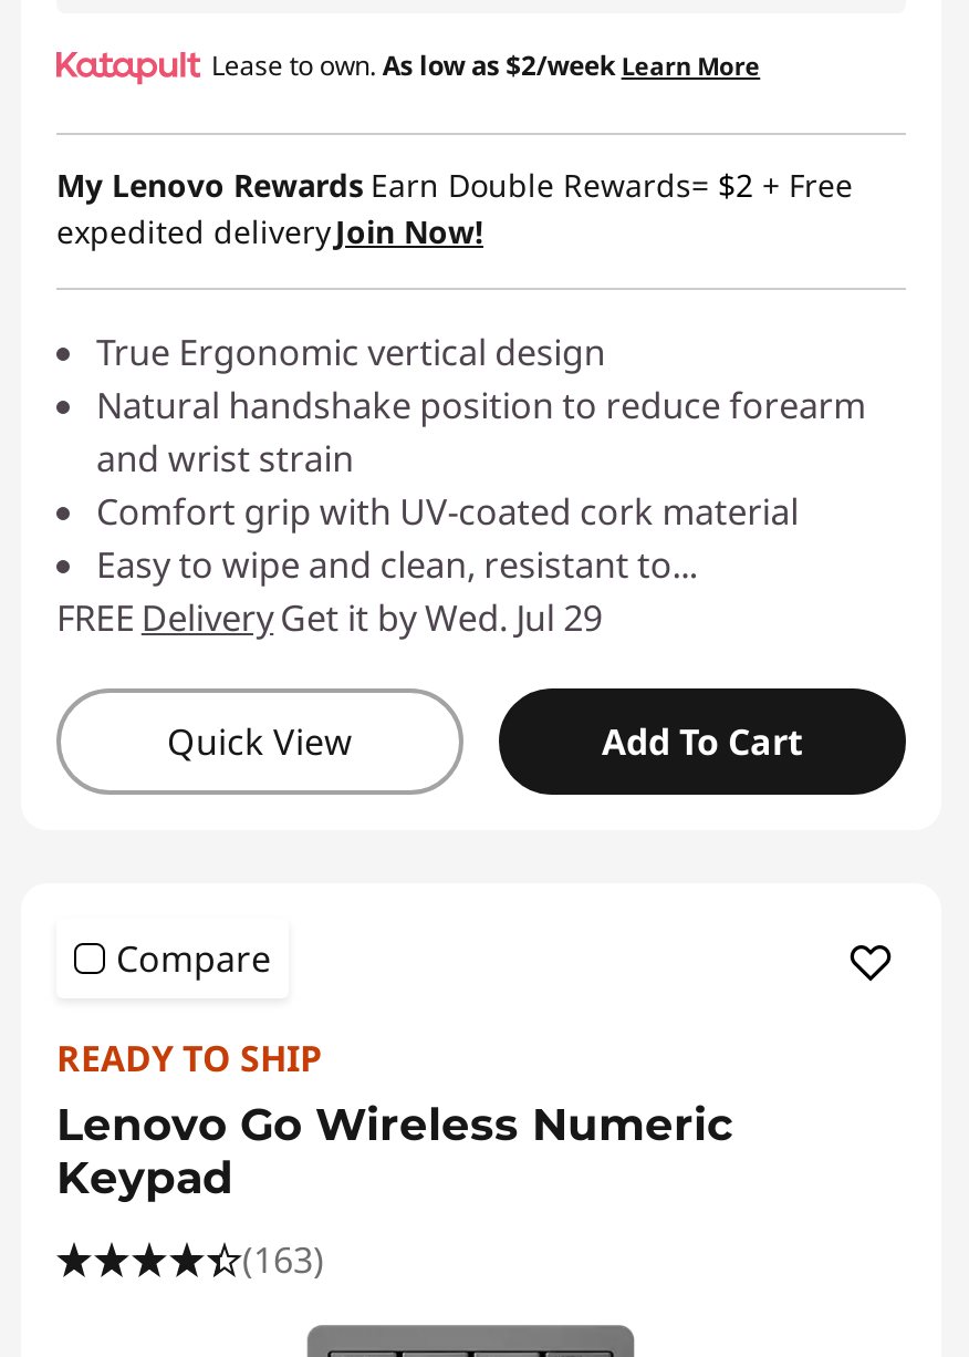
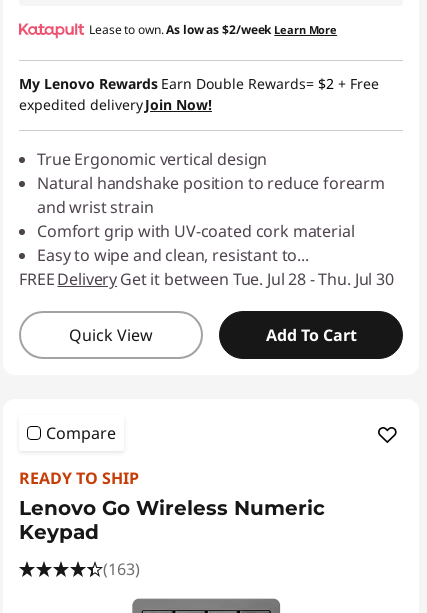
[56,594,602,643] FREE Delivery Get it by Wed. Jul 29 -> [19,268,394,290] FREE Delivery Get it between Tue. Jul 28 - Thu. Jul 30

